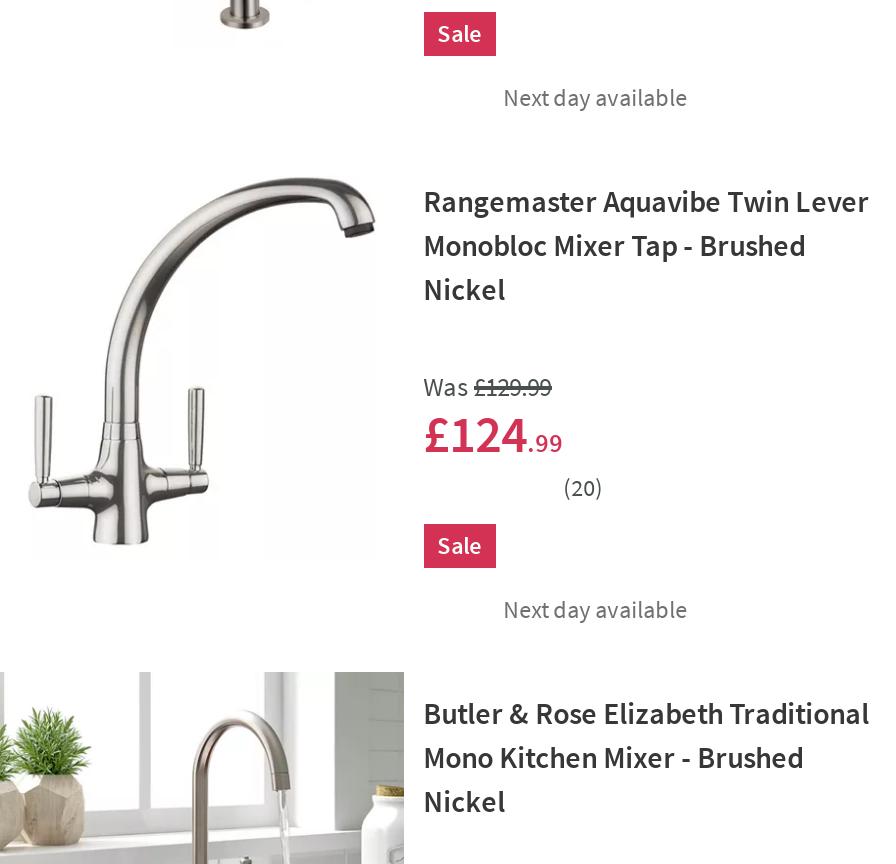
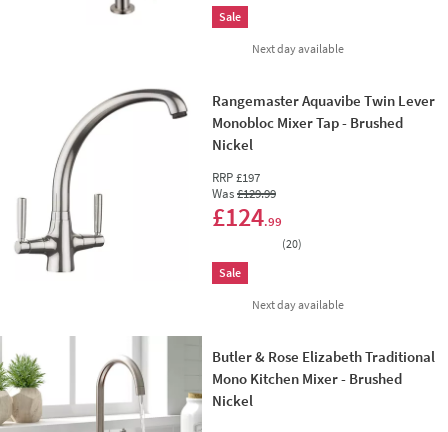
none -> [212,169,260,186] RRP £197

